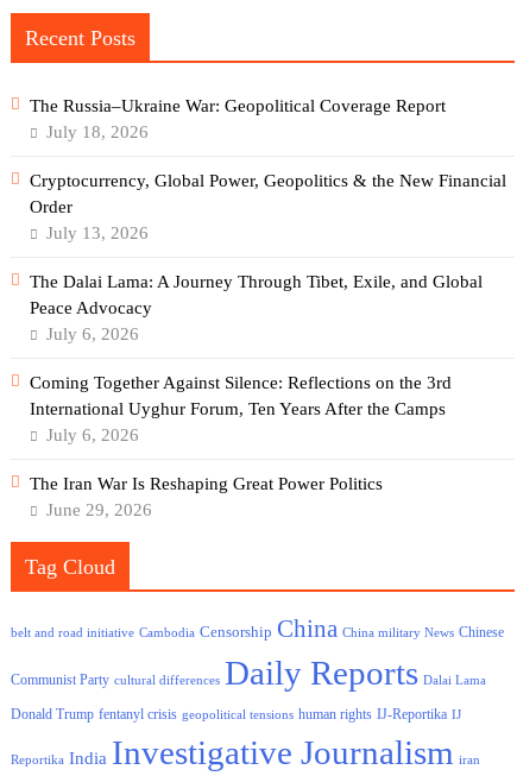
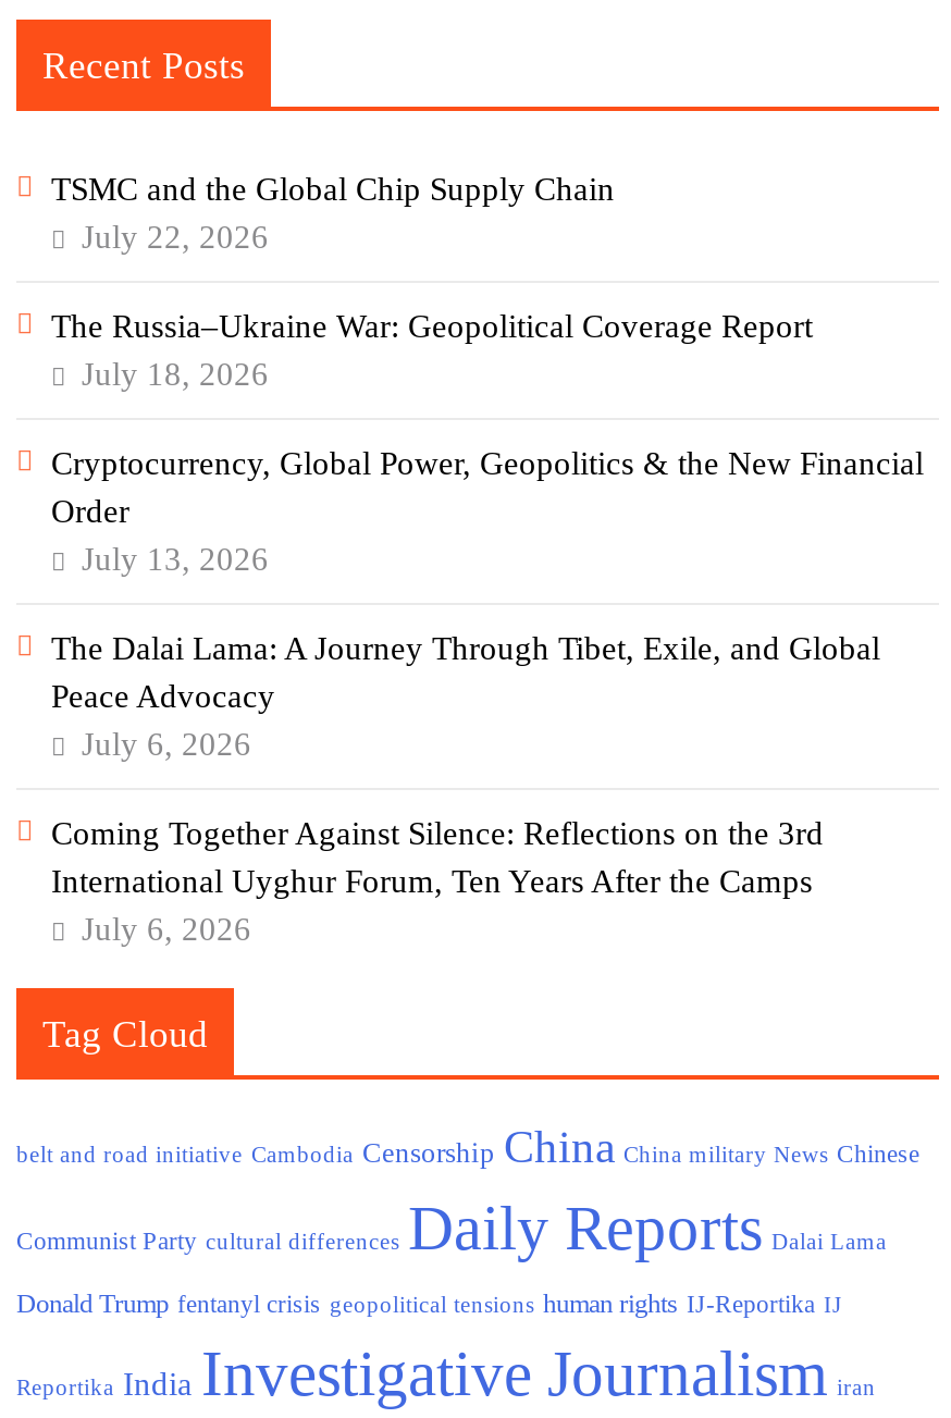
none -> [51,172,615,255] TSMC and the Global Chip Supply Chain | July 22, 2026
moved [30,96,506,444] -> [51,310,924,947]: The Russia–Ukraine War: Geopolitical Coverage Report | July 18, 2026 | Cryptocurrency, Global Power, Geopolitics & the New Financial | ... | International Uyghur Forum, Ten Years After the Camps | July 6, 2026
[30,474,383,519] The Iran War Is Reshaping Great Power Politics | June 29, 2026 -> none

